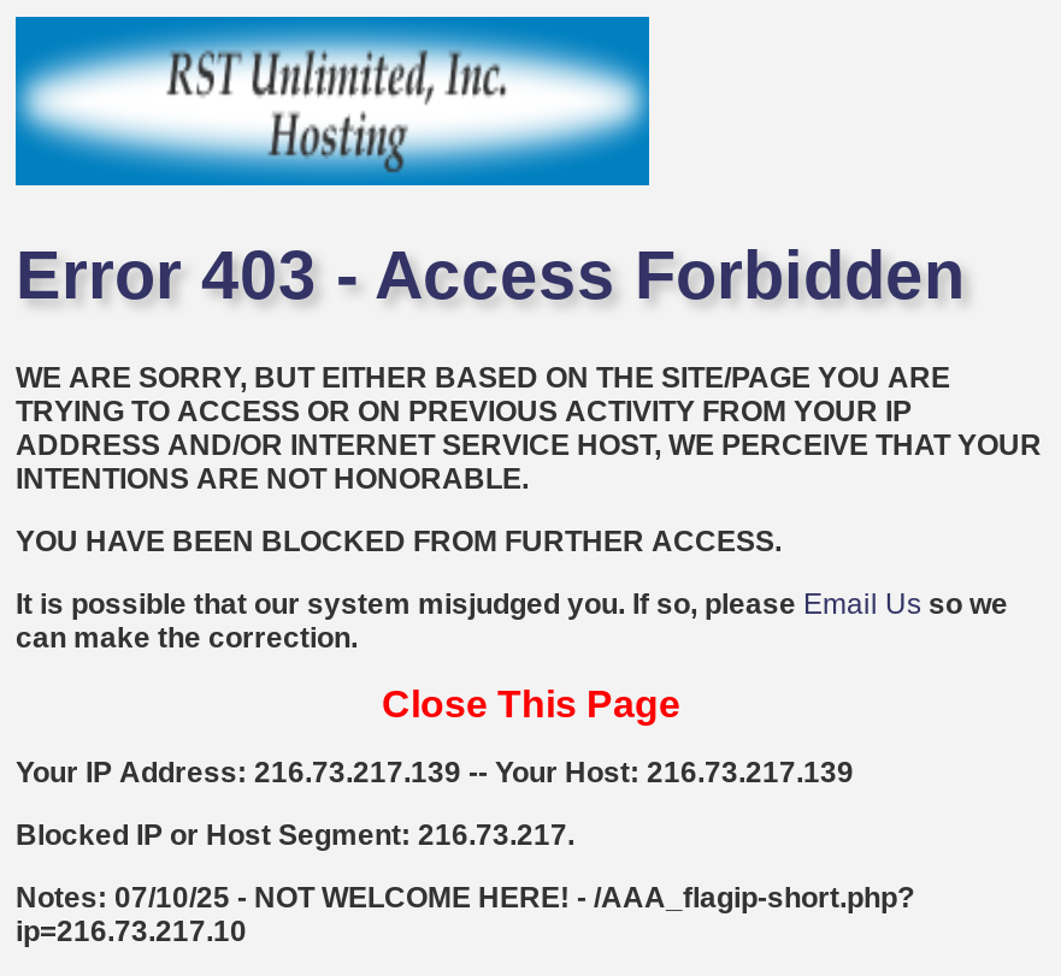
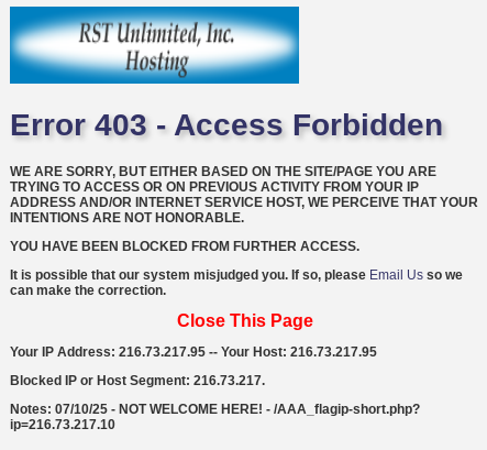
[16,755,854,788] Your IP Address: 216.73.217.139 -- Your Host: 216.73.217.139 -> [10,344,377,359] Your IP Address: 216.73.217.95 -- Your Host: 216.73.217.95

